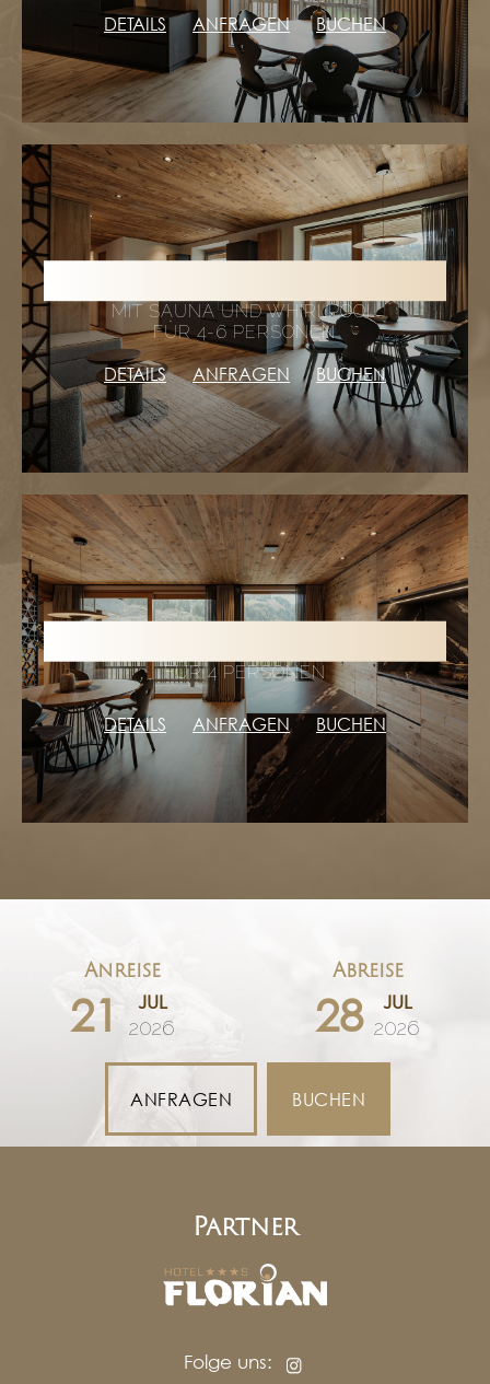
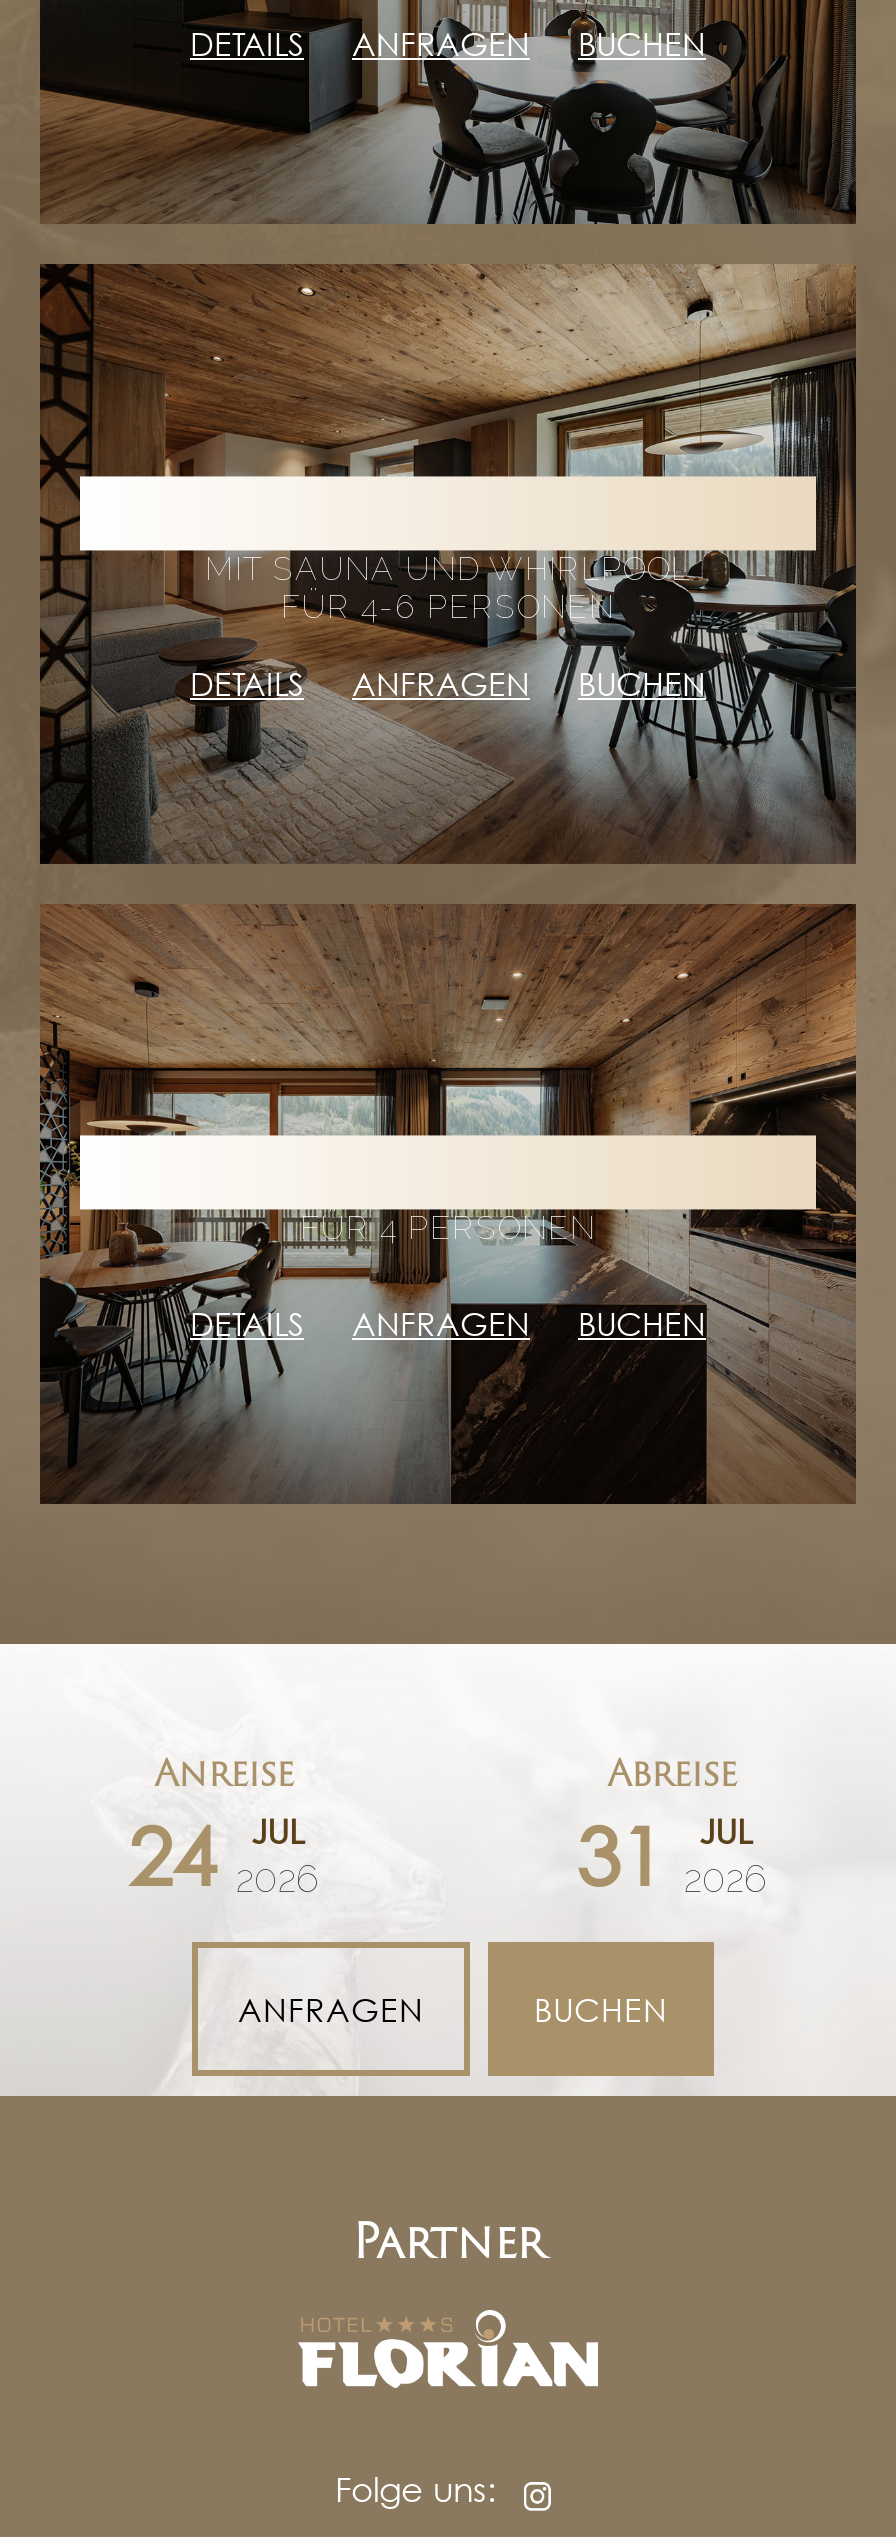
[70,987,175,1040] 21 2026 JUL -> [128,1804,320,1902] 24 2026 JUL
[315,987,420,1040] 28 2026 JUL -> [576,1804,768,1902] 31 2026 JUL

